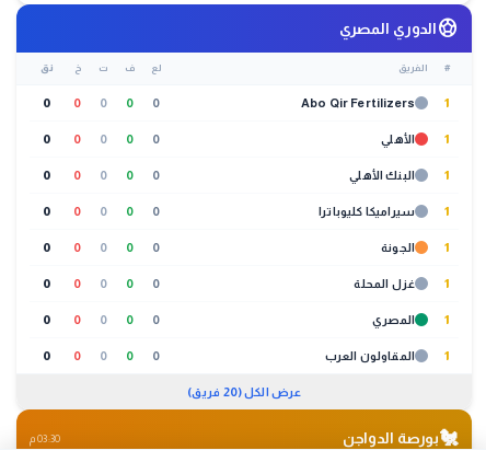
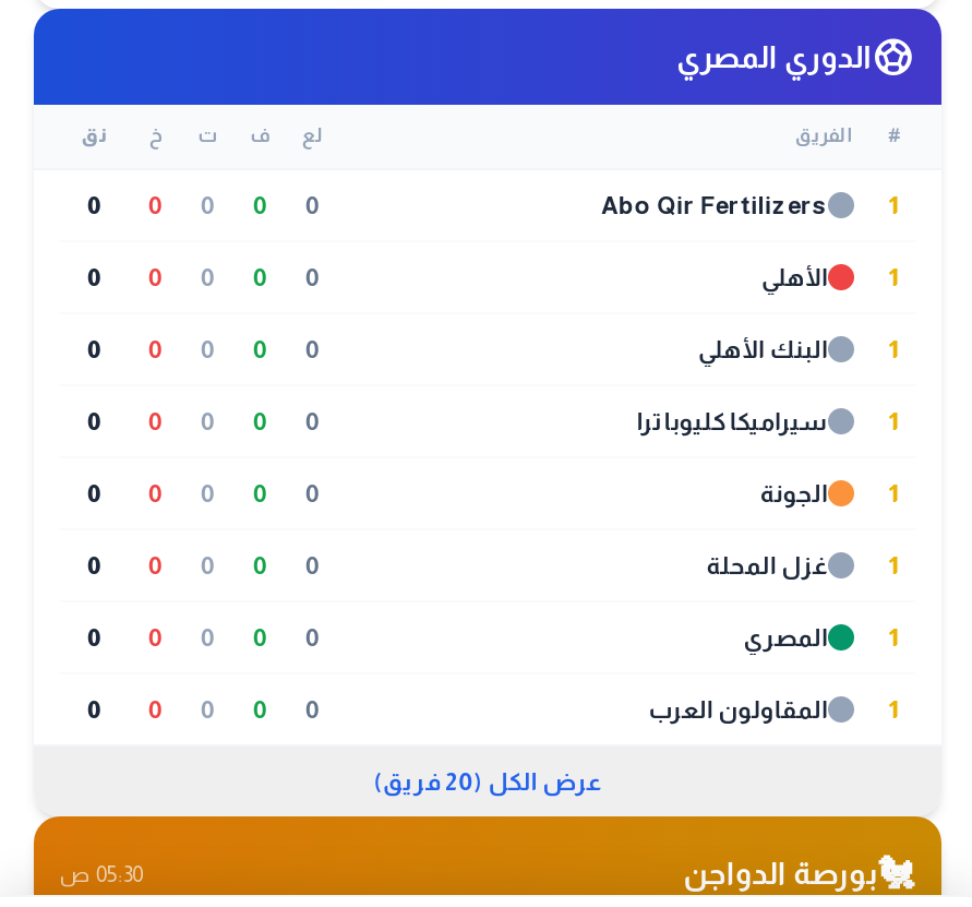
[38,432,60,444] 03:30 م -> [96,862,143,886] 05:30 ص

